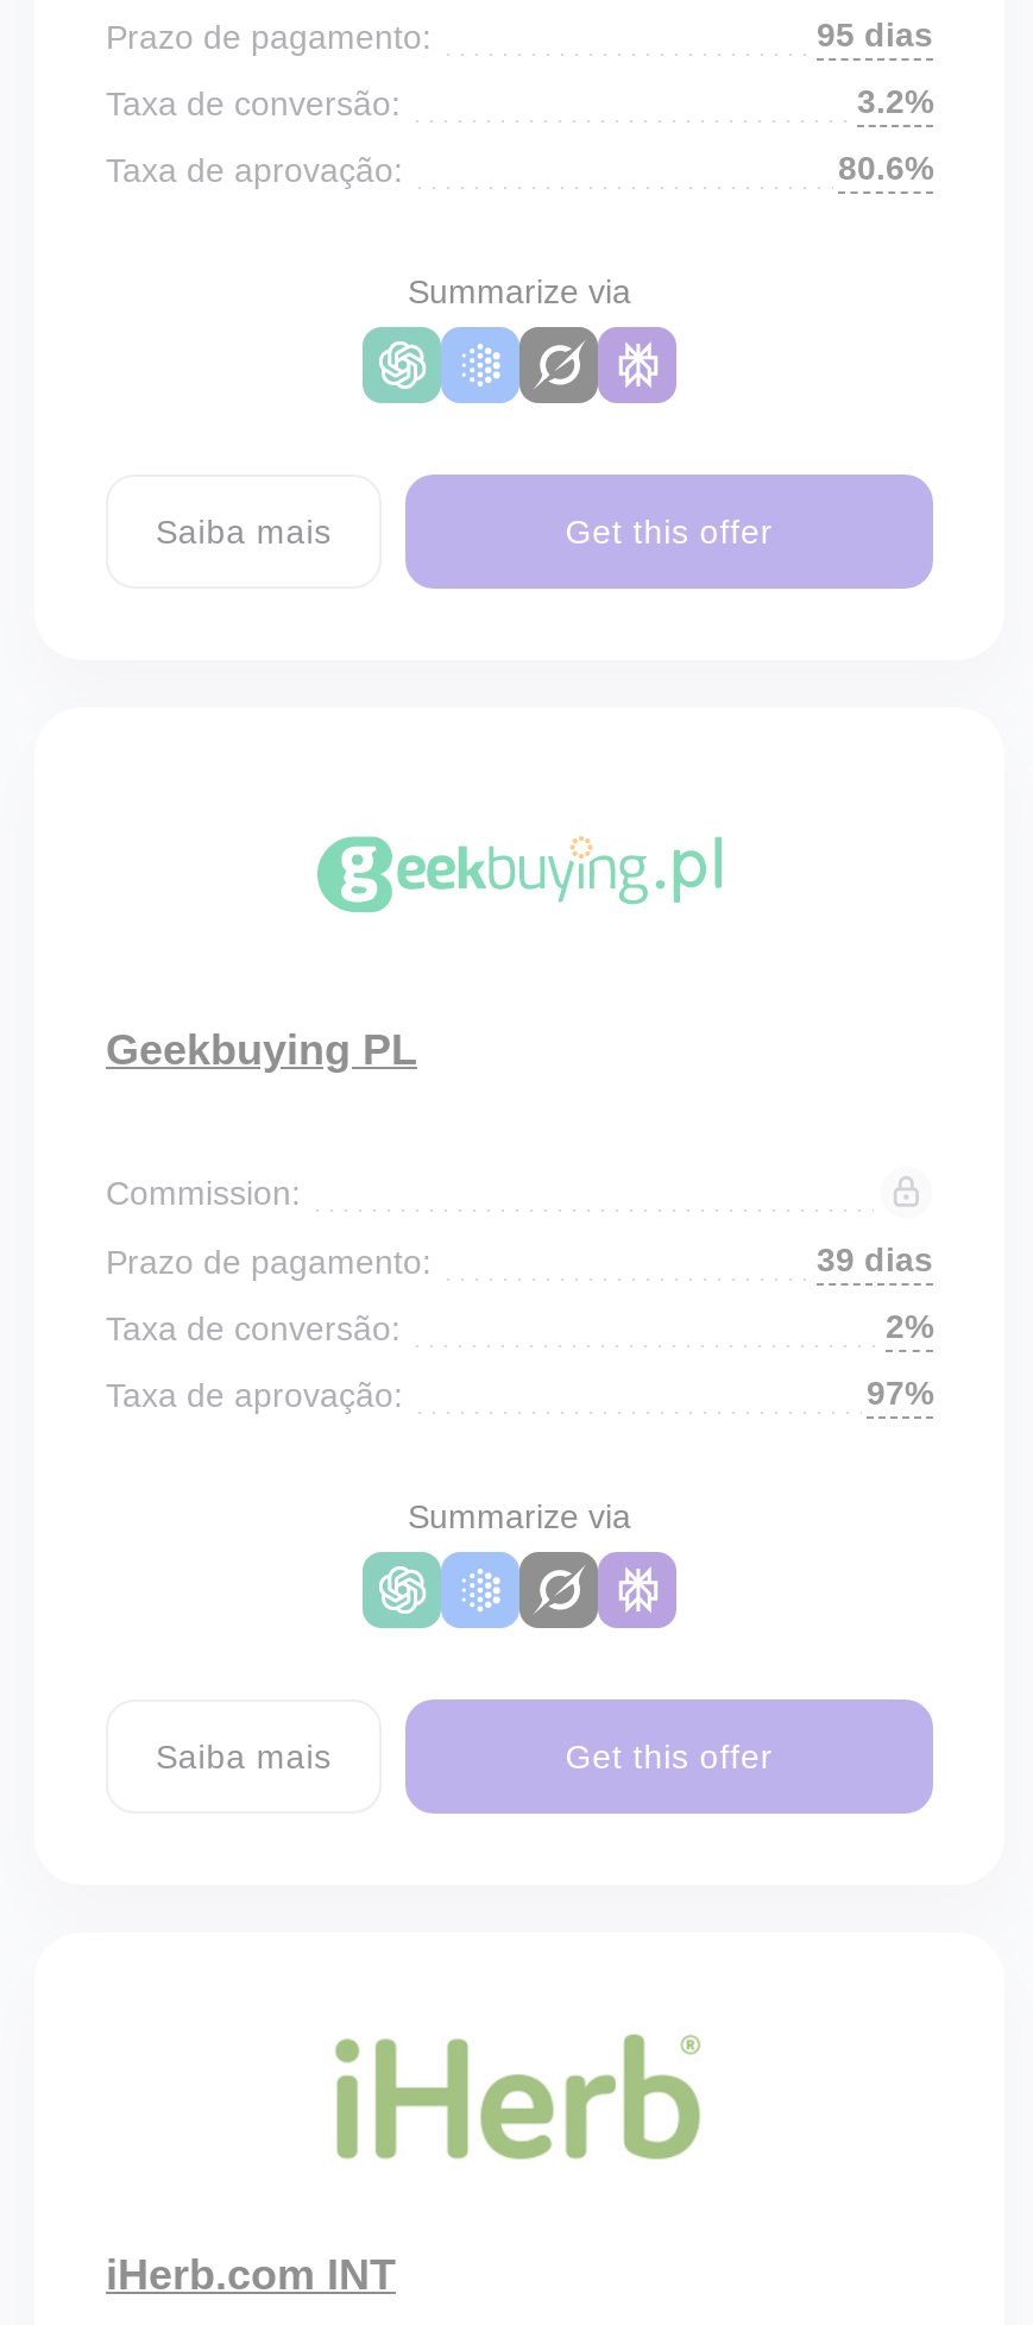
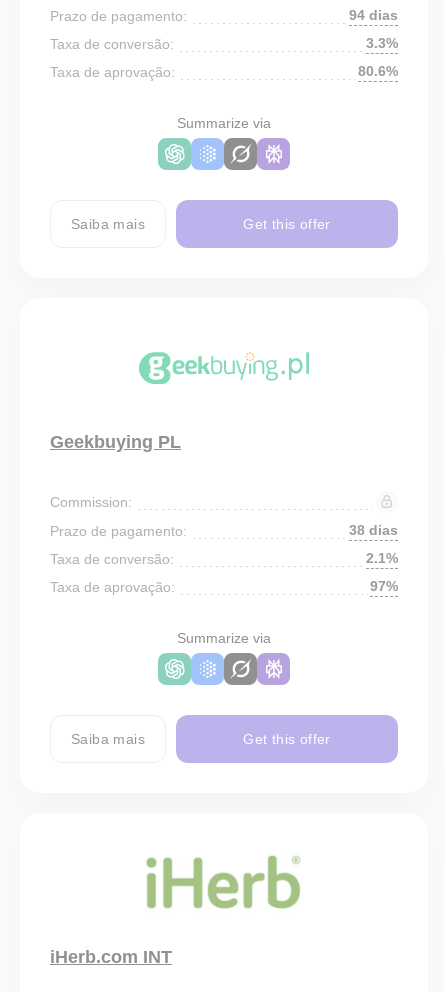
[817,15,933,54] 95 dias -> [349,7,398,23] 94 dias
[857,82,933,120] 3.2% -> [366,35,398,51] 3.3%
[817,1240,933,1278] 39 dias -> [349,522,398,538] 38 dias
[886,1307,933,1345] 2% -> [366,550,398,566] 2.1%

